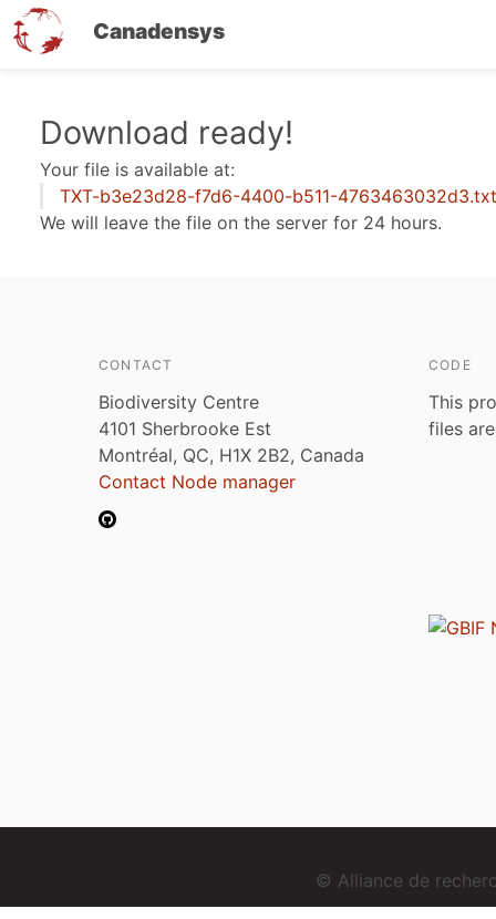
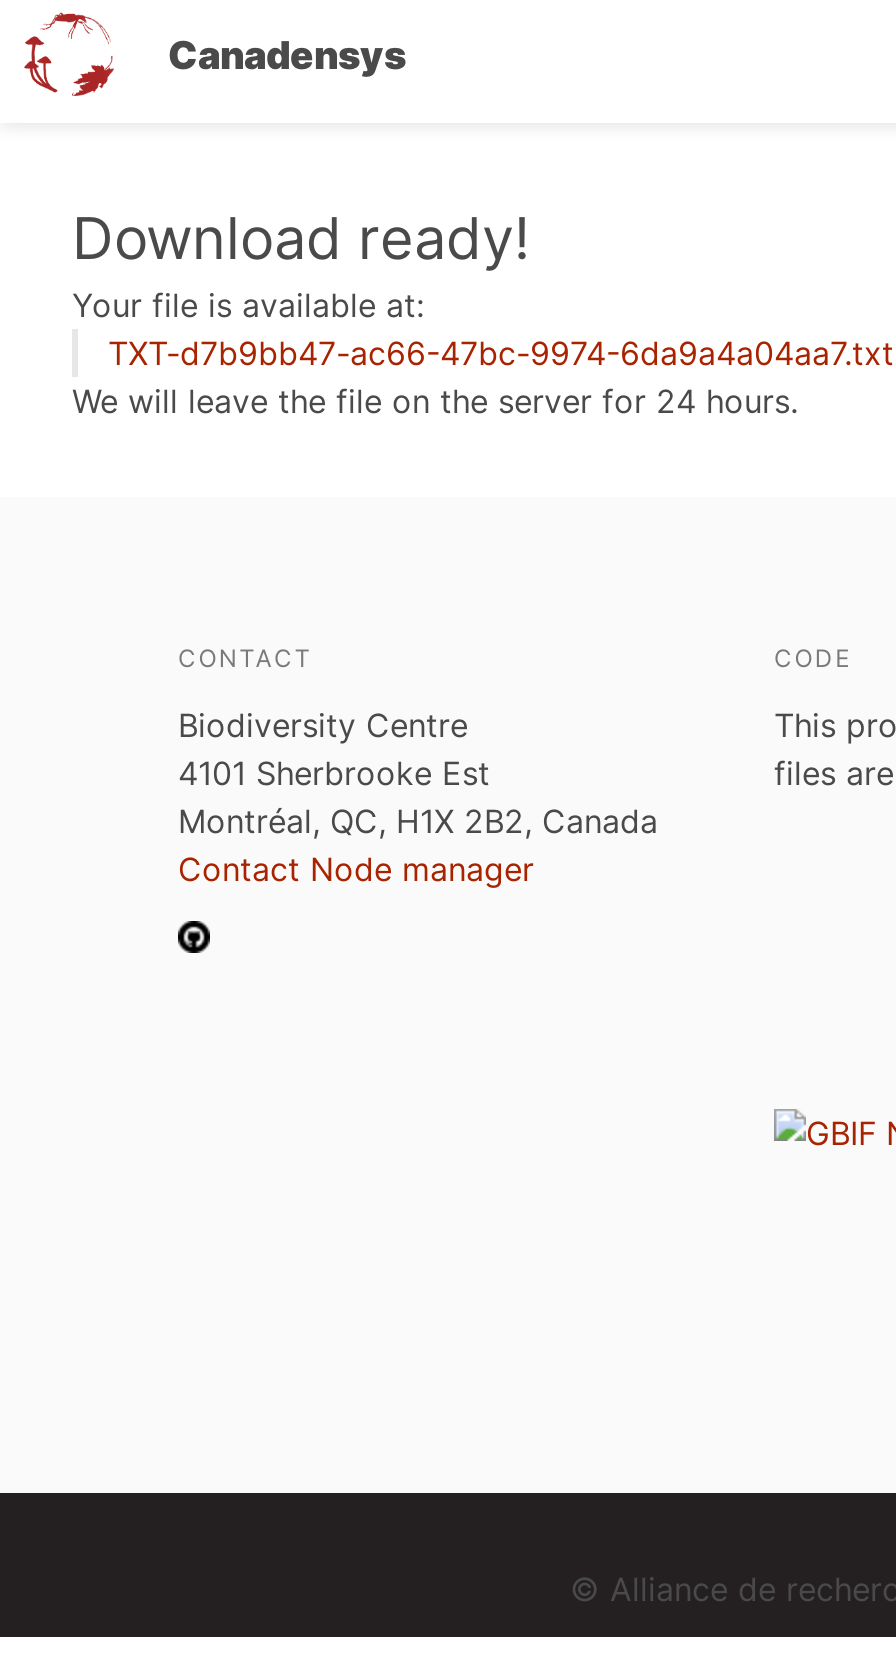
[60,185,496,207] TXT-b3e23d28-f7d6-4400-b511-4763463032d3.txt -> [108,333,894,373] TXT-d7b9bb47-ac66-47bc-9974-6da9a4a04aa7.txt

